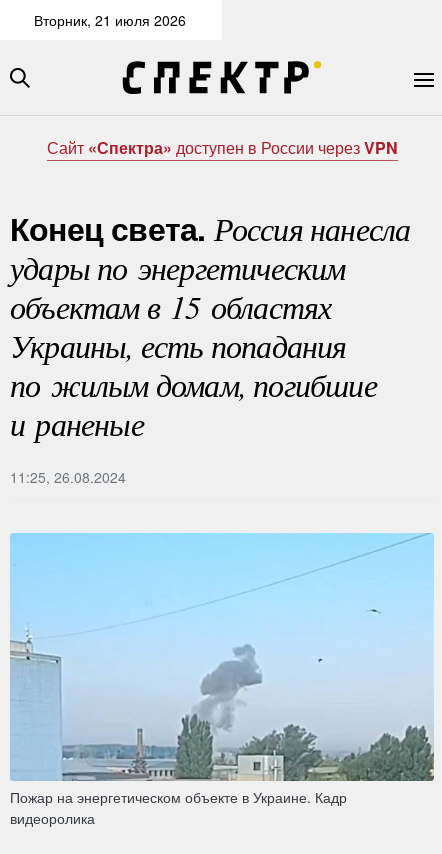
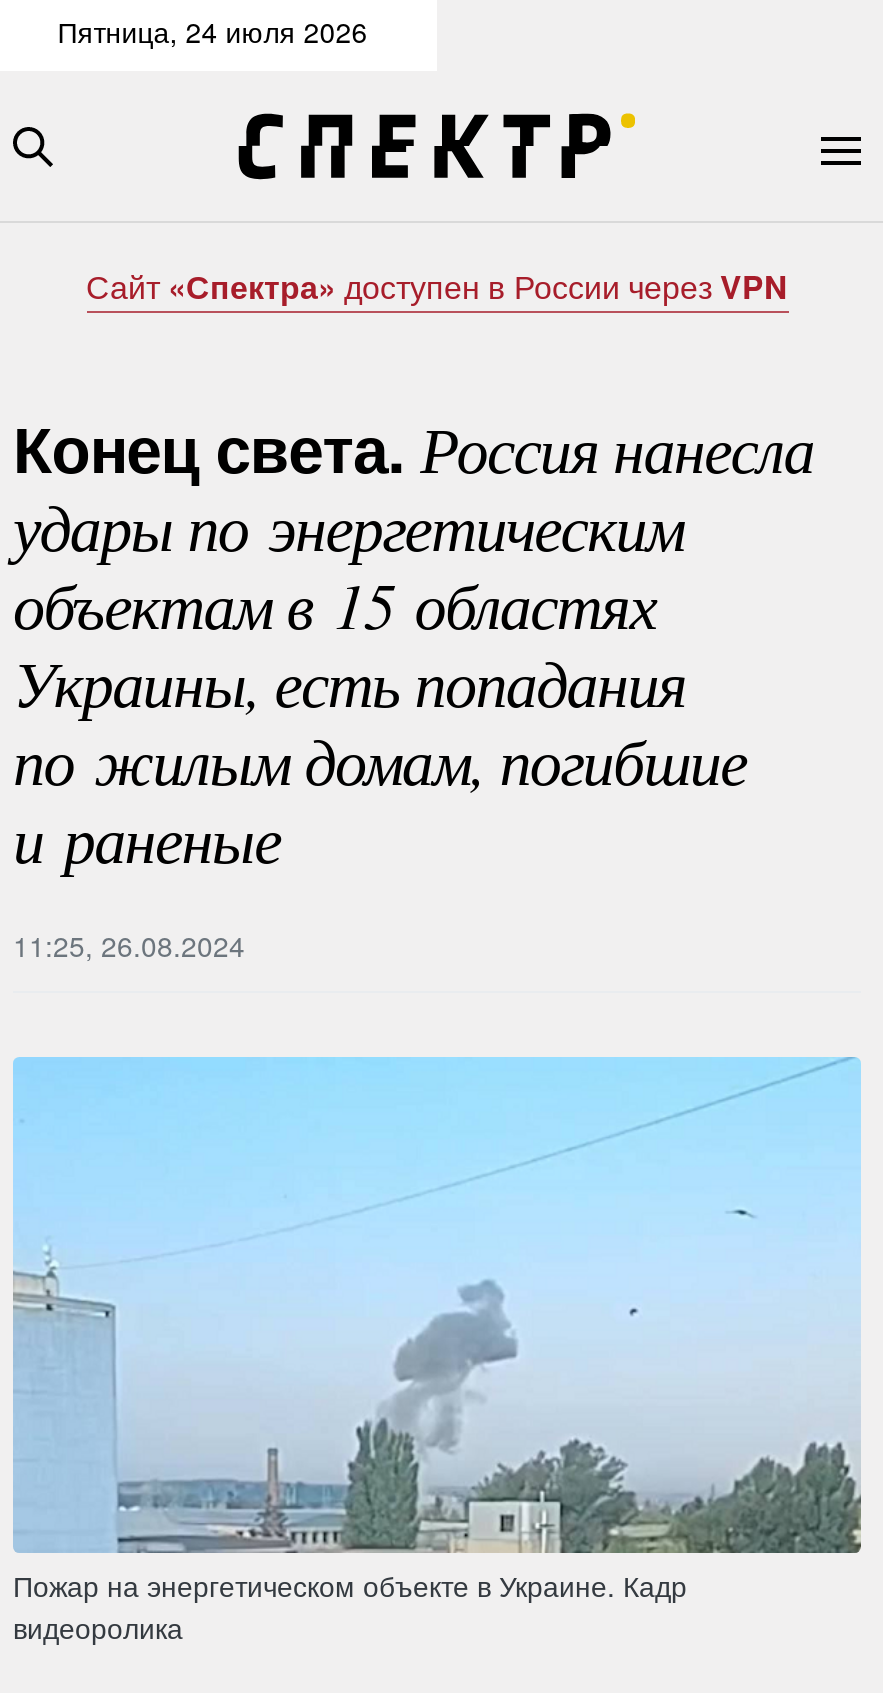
[34,10,186,30] Вторник, 21 июля 2026 -> [57,11,367,51] Пятница, 24 июля 2026

